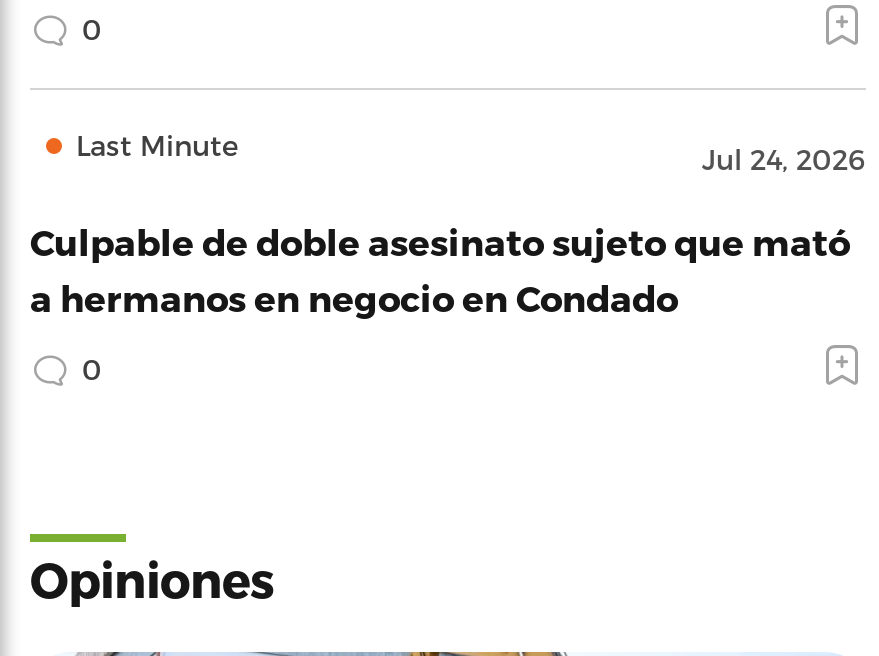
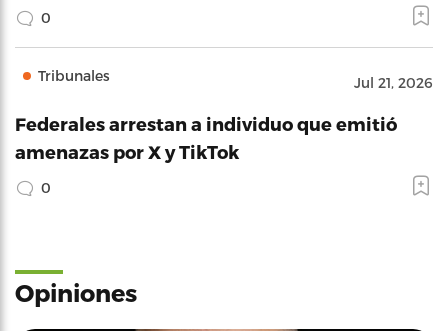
[76,128,866,176] Last Minute | Jul 24, 2026 -> [38,67,433,91] Tribunales | Jul 21, 2026
[30,220,850,318] Culpable de doble asesinato sujeto que mató | a hermanos en negocio en Condado -> [15,113,397,162] Federales arrestan a individuo que emitió | amenazas por X y TikTok

